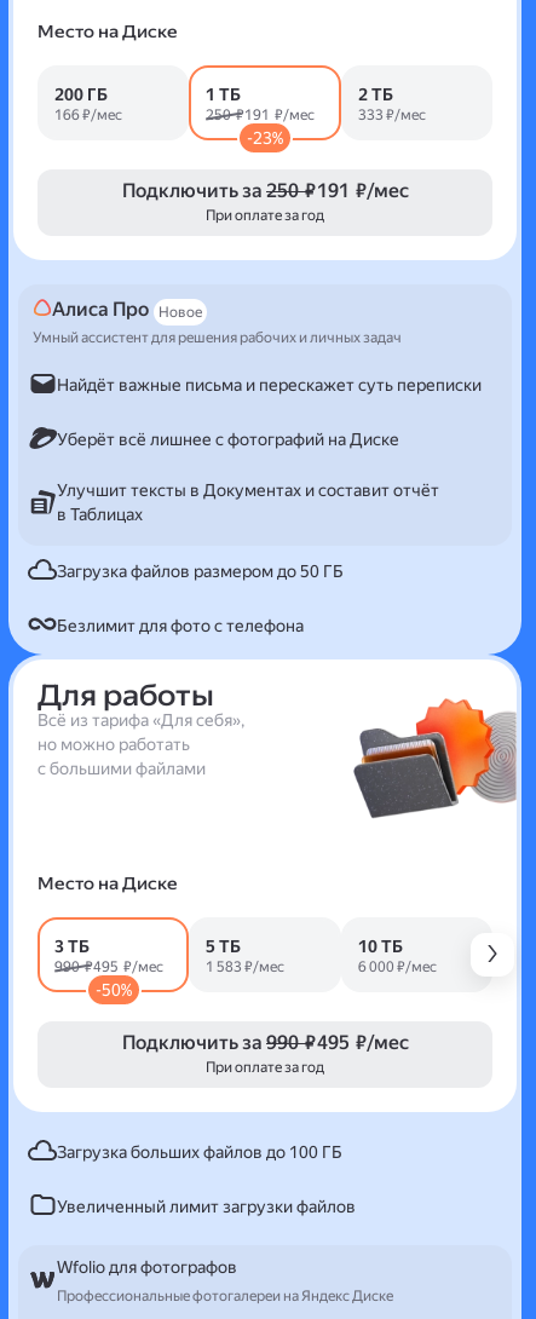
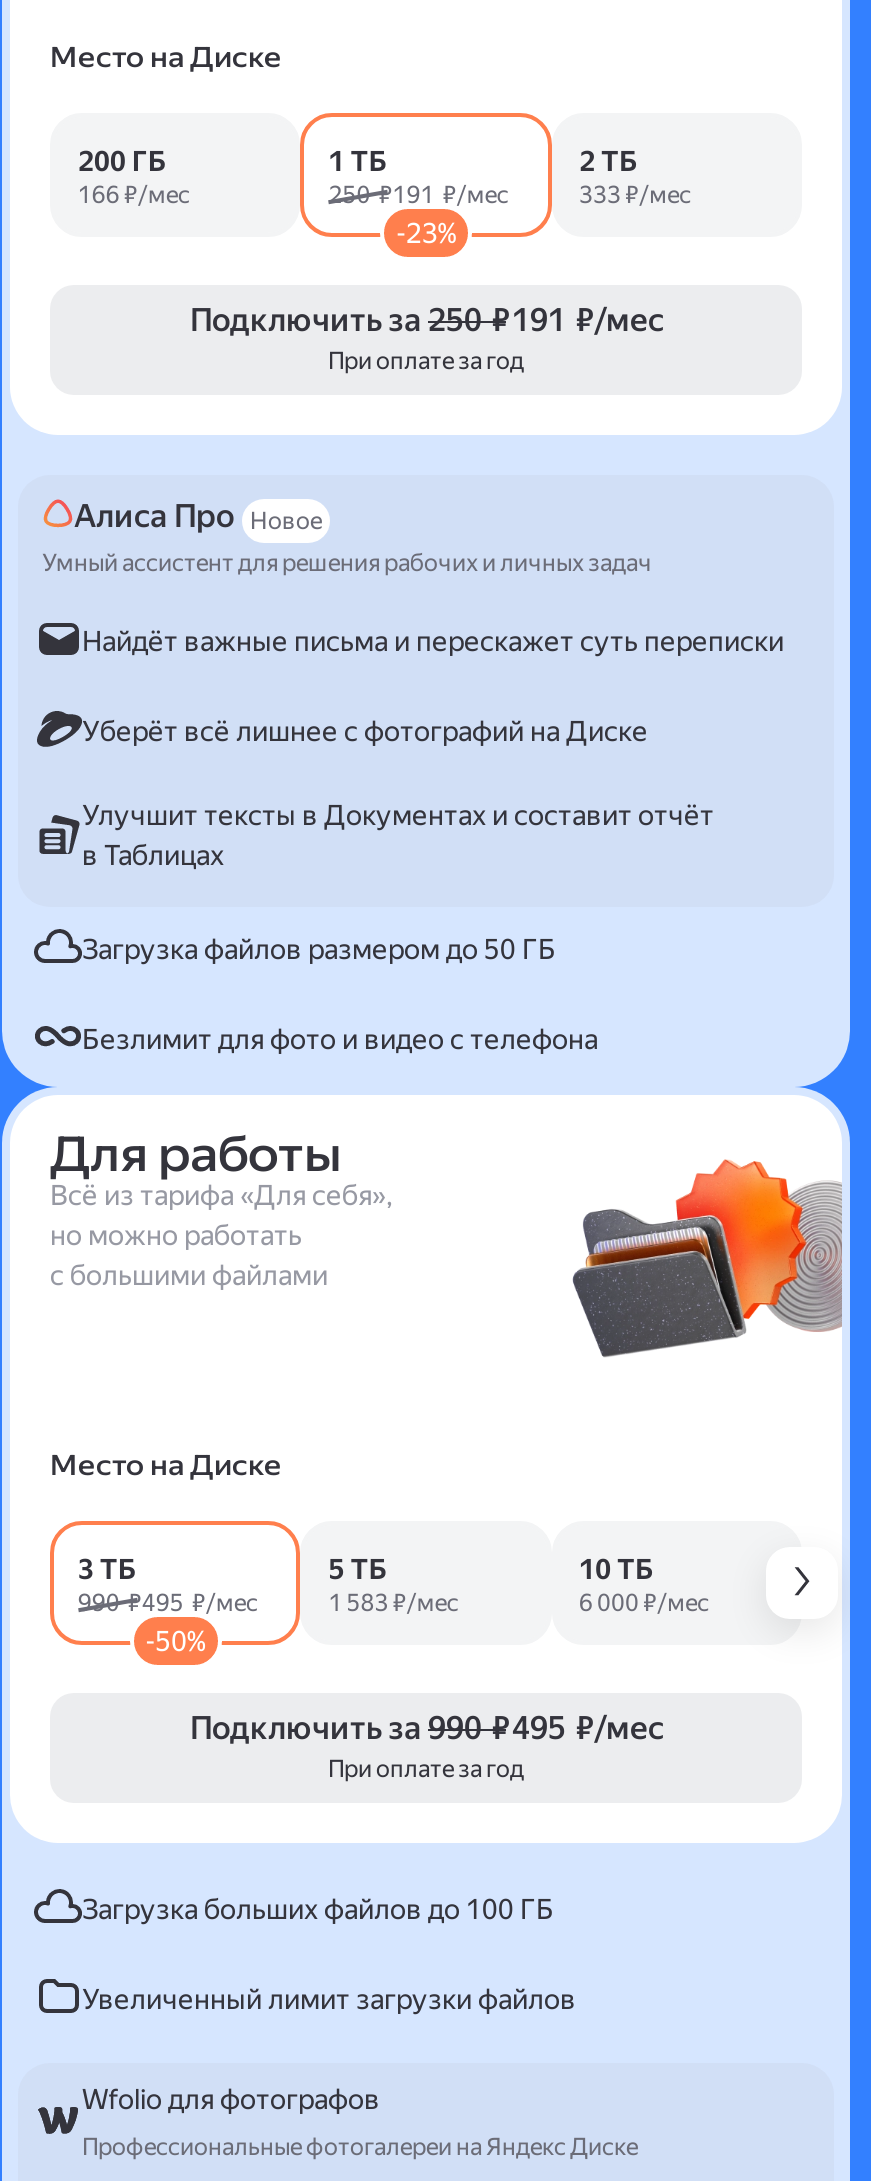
[57,615,304,635] Безлимит для фото с телефона -> [82,1022,598,1054] Безлимит для фото и видео с телефона

